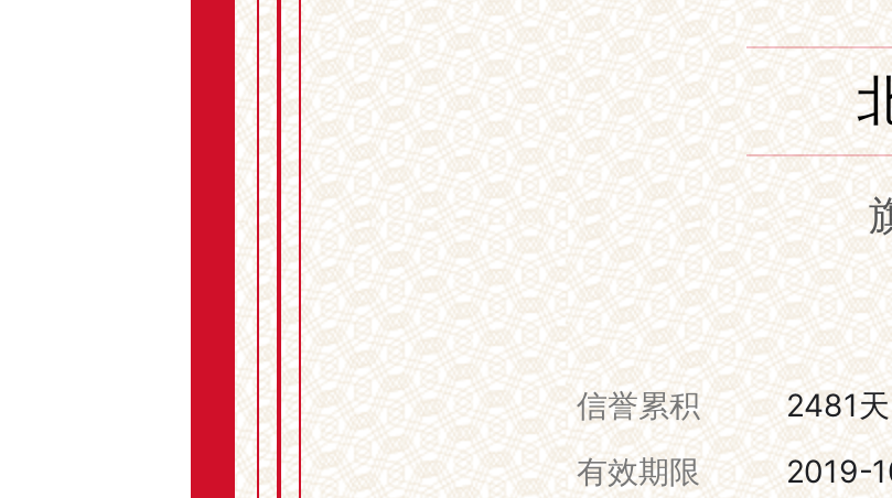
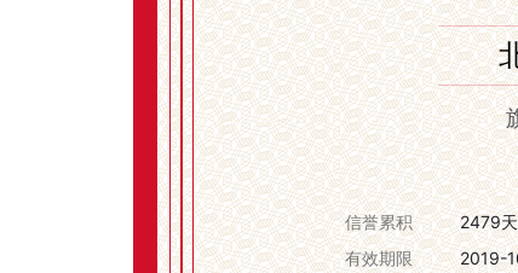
[777,386,890,423] 2481天 -> [455,211,518,232] 2479天

